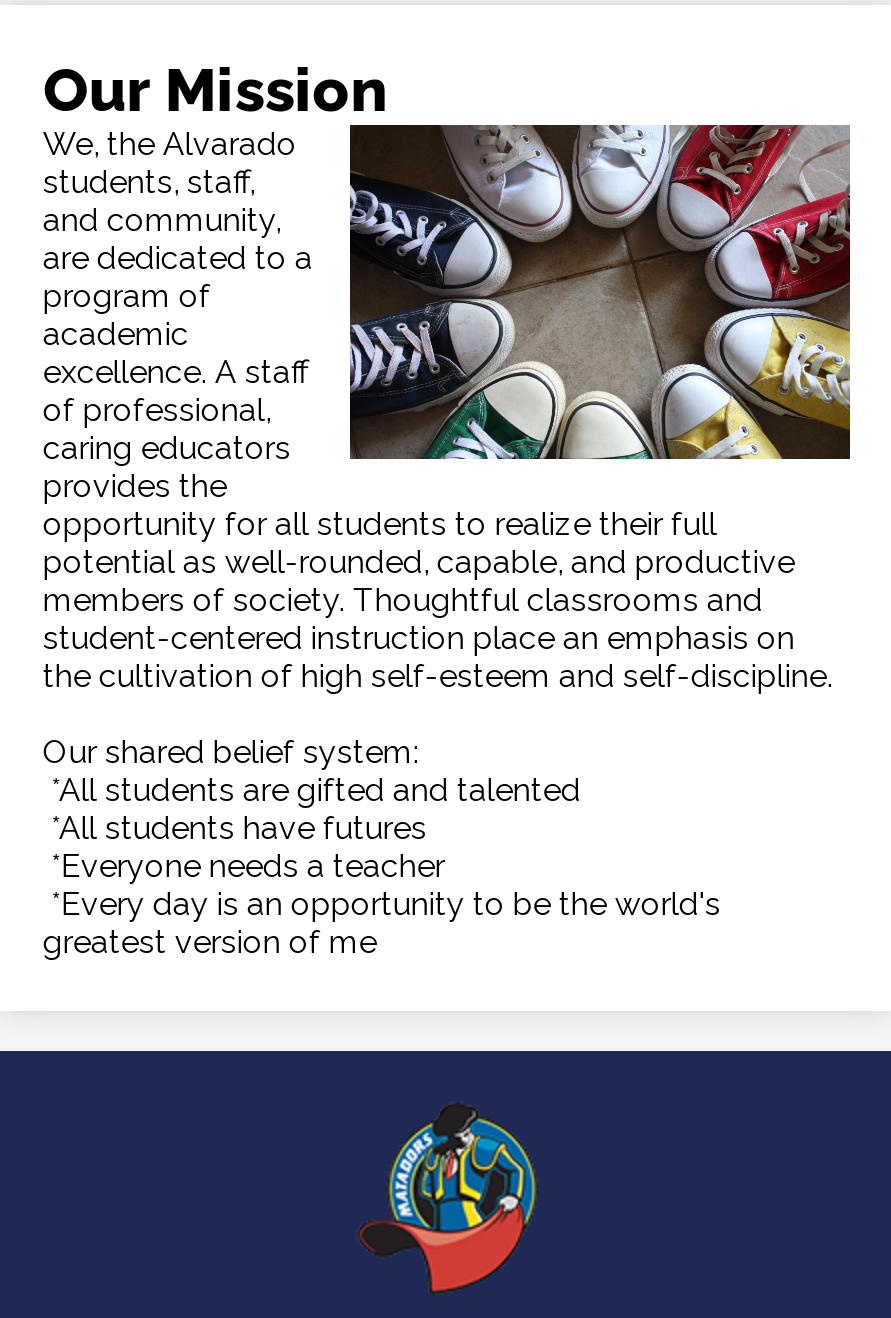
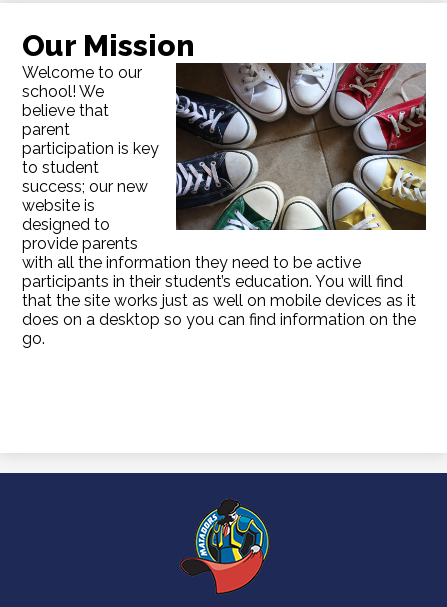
[43,125,833,961] We, the Alvarado | students, staff, | and community, | are dedicated to a | program of | academic | excellence. A staff | of professional, | caring educators | provides the | opportunity for all students to realize their full | potential as well-rounded, capable, and productive | members of society. Thoughtful classrooms and | student-centered instruction place an emphasis on | the cultivation of high self-esteem and self-discipline. | Our shared belief system: | *All students are gifted and talented | *All students have futures | *Everyone needs a teacher | *Every day is an opportunity to be the world's | greatest version of me -> [22,63,416,348] Welcome to our | school! We | believe that | parent | participation is key | to student | success; our new | website is | designed to | provide parents | with all the information they need to be active | participants in their student’s education. You will find | that the site works just as well on mobile devices as it | does on a desktop so you can find information on the | go.

